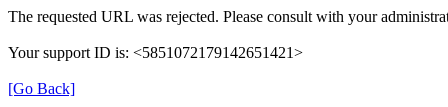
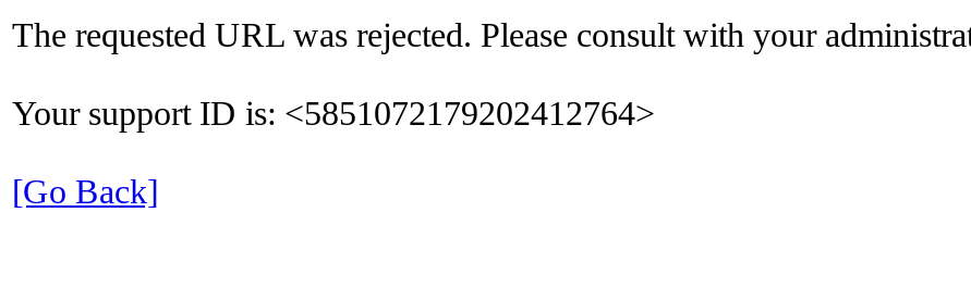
[8,44,303,61] Your support ID is: <5851072179142651421> -> [12,95,655,132] Your support ID is: <5851072179202412764>

